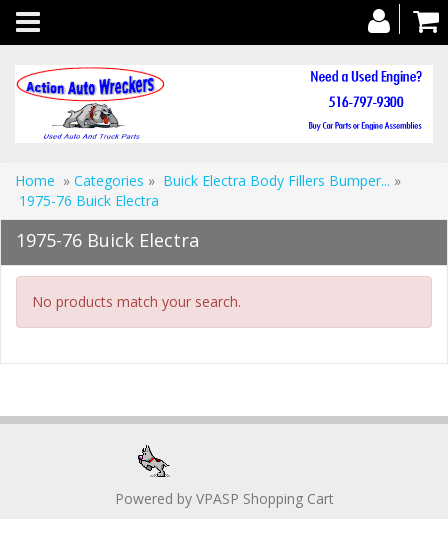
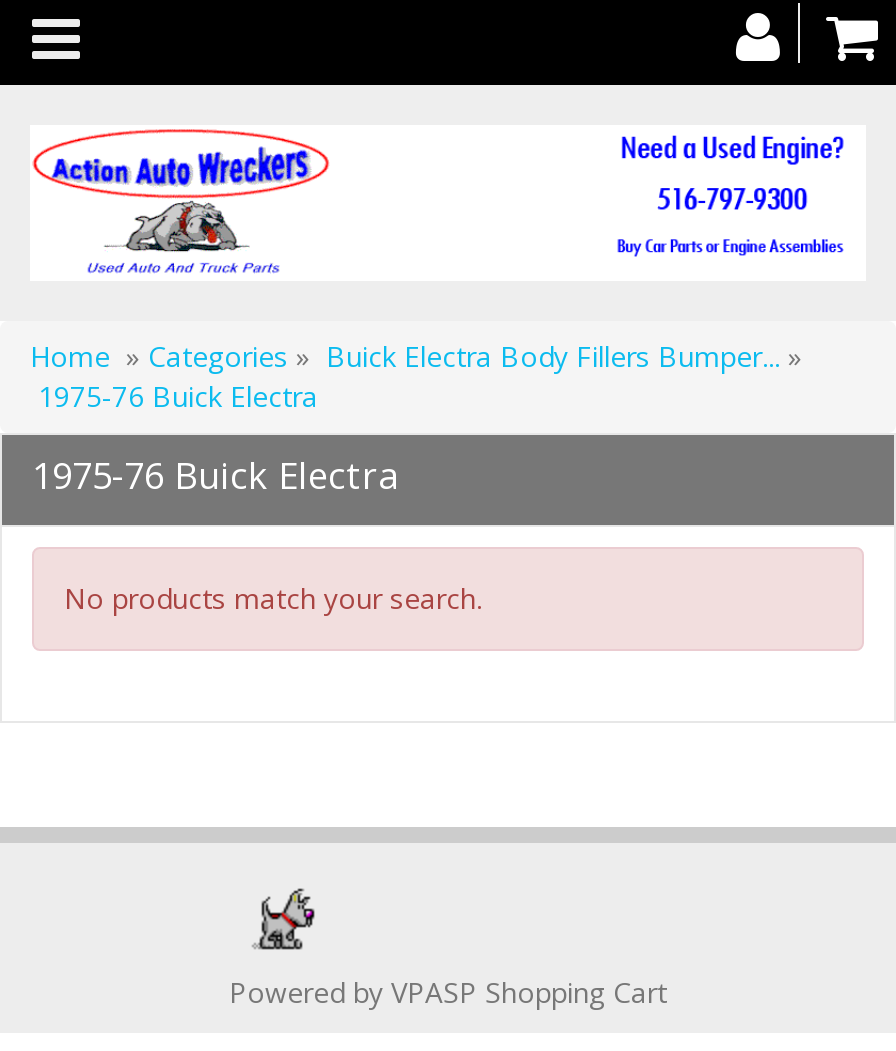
[128,445,170,478] [image] -> [254,887,336,951] [image]

